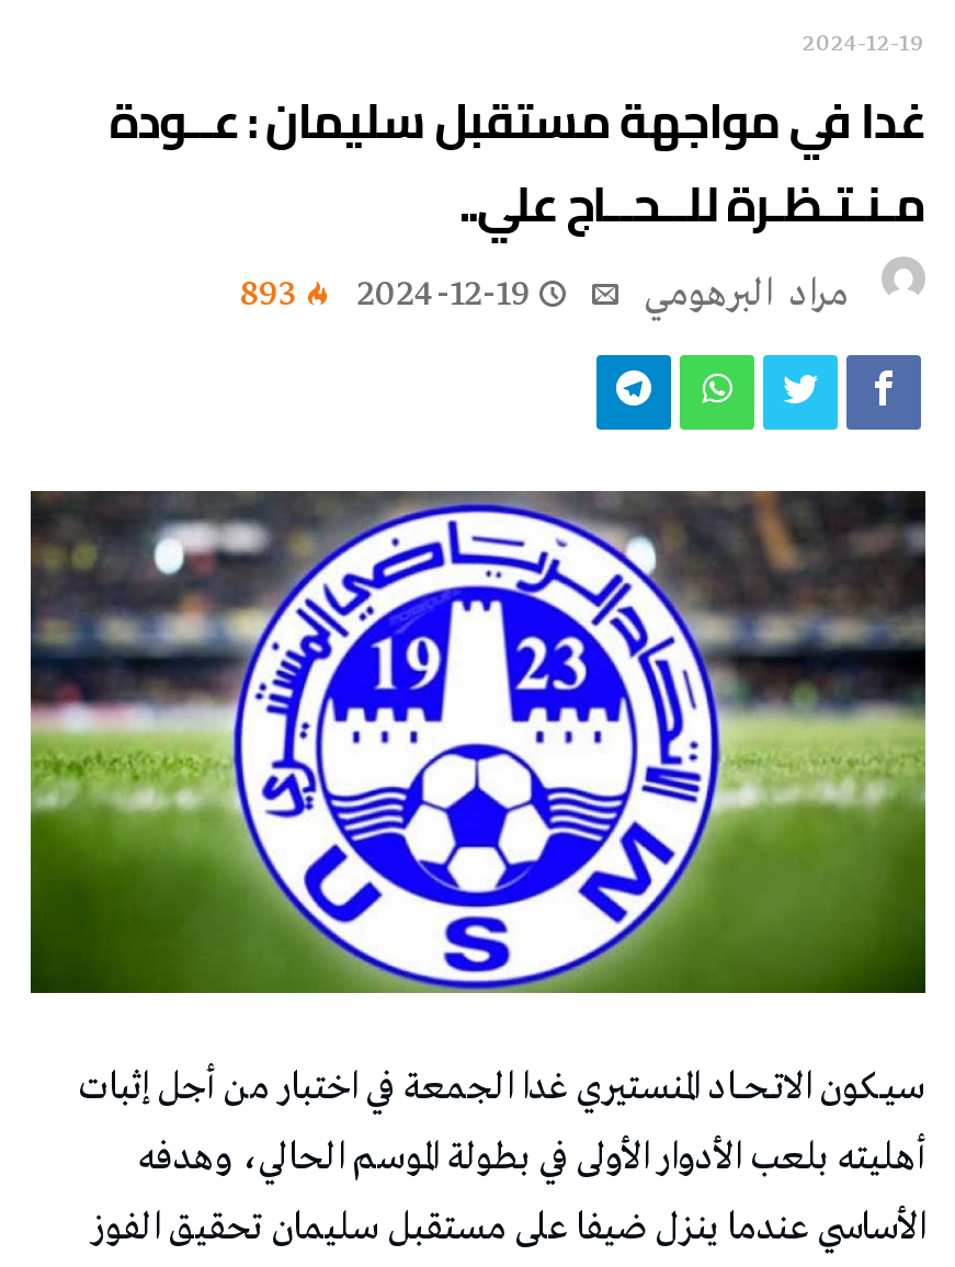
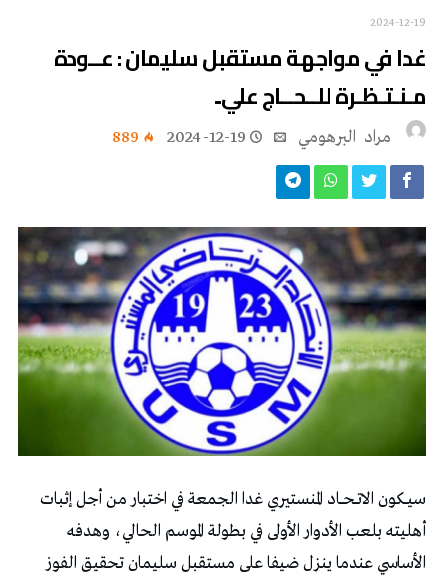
[239,272,531,318] 893 2024-12-19 -> [112,127,246,148] 889 2024-12-19

